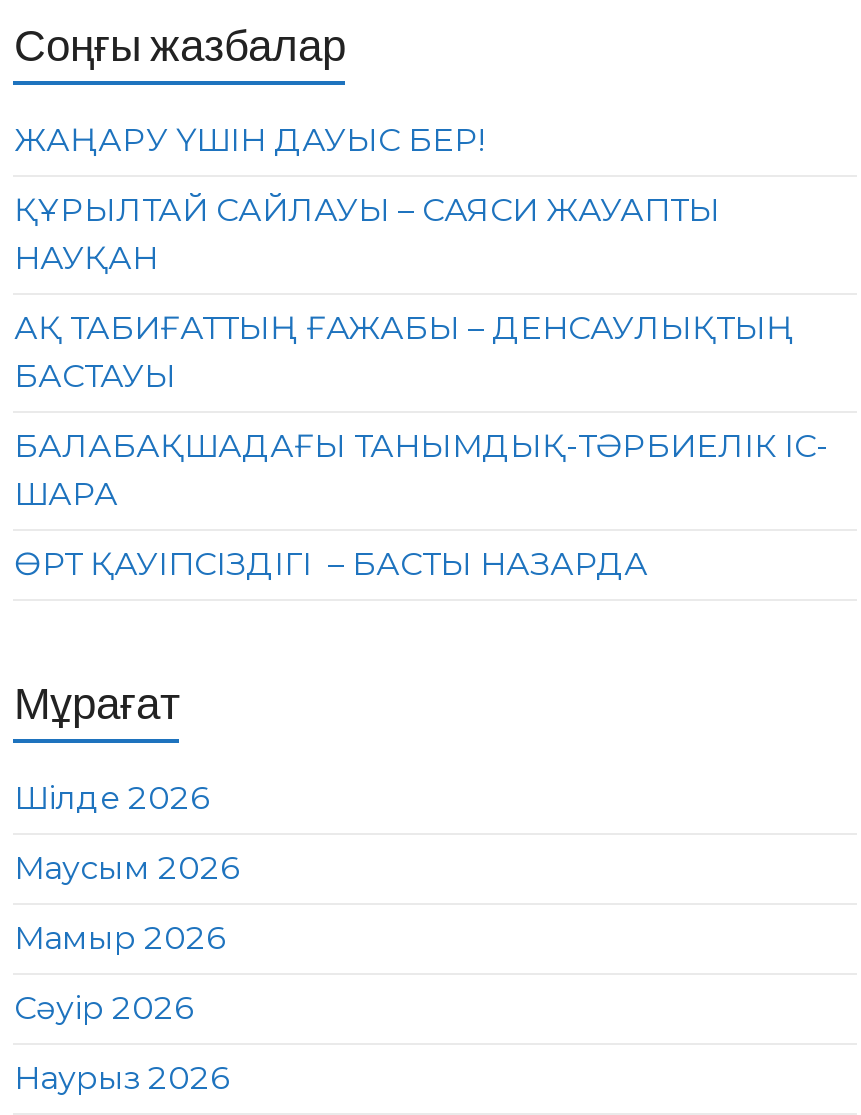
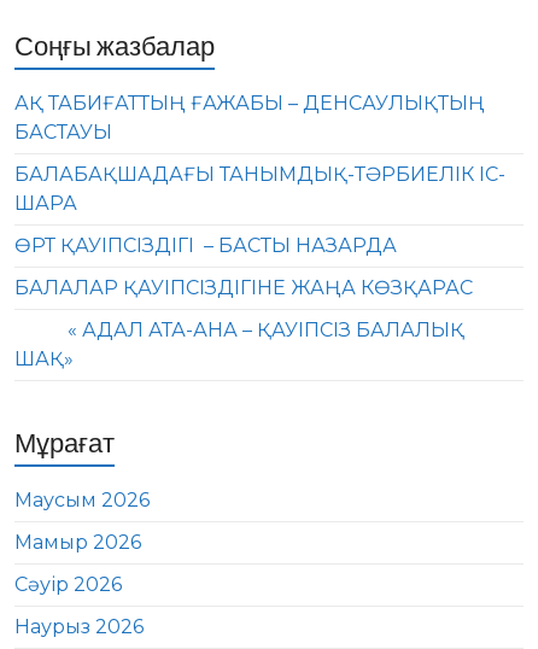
[14,121,720,277] ЖАҢАРУ ҮШІН ДАУЫС БЕР! | ҚҰРЫЛТАЙ САЙЛАУЫ – САЯСИ ЖАУАПТЫ | НАУҚАН -> none
moved [14,309,828,583] -> [15,92,506,257]: АҚ ТАБИҒАТТЫҢ ҒАЖАБЫ – ДЕНСАУЛЫҚТЫҢ | БАСТАУЫ | БАЛАБАҚШАДАҒЫ ТАНЫМДЫҚ-ТӘРБИЕЛІК ІС- | ШАРА | ӨРТ ҚАУІПСІЗДІГІ – БАСТЫ НАЗАРДА
none -> [15,276,473,371] БАЛАЛАР ҚАУІПСІЗДІГІНЕ ЖАҢА КӨЗҚАРАС | « АДАЛ АТА-АНА – ҚАУІПСІЗ БАЛАЛЫҚ | ШАҚ»
[14,779,208,817] Шілде 2026 -> none

